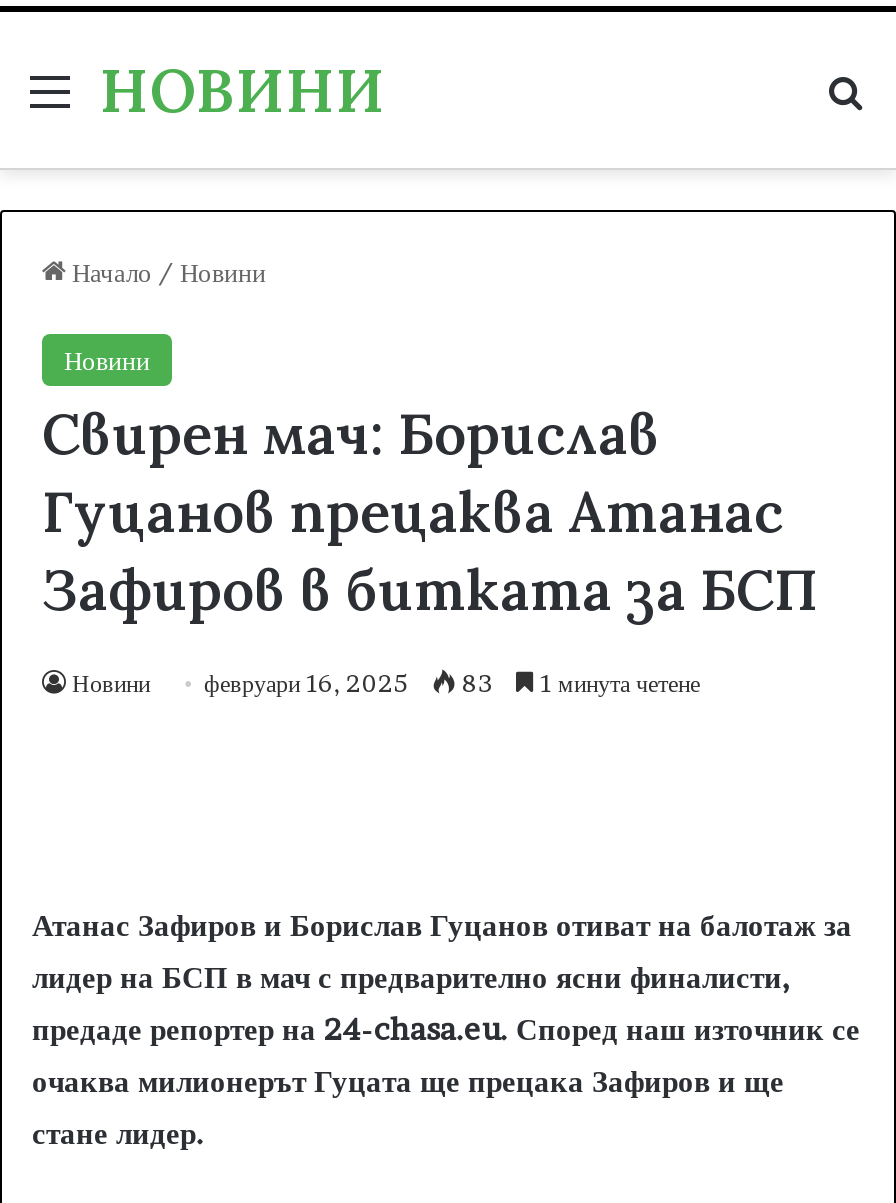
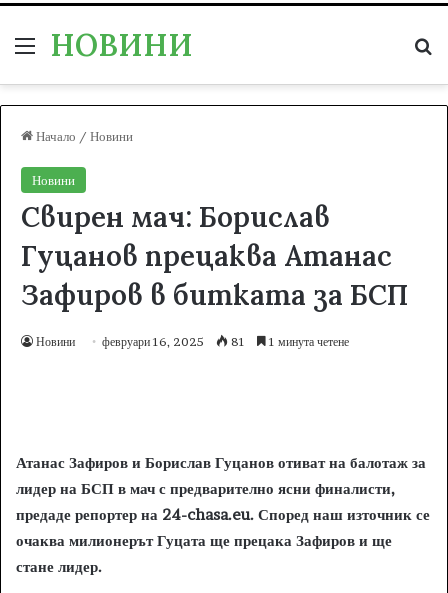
[456,668,492,698] 83 -> [228,334,245,349] 81

